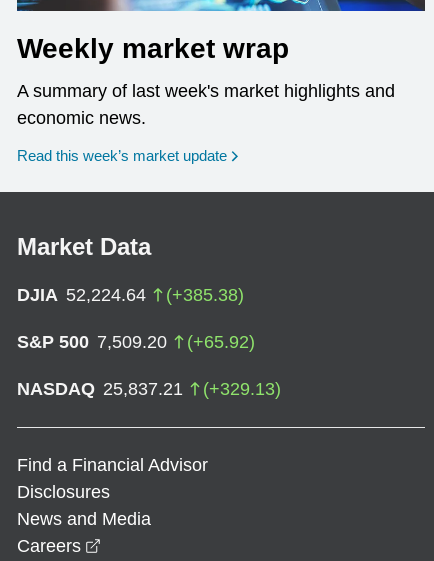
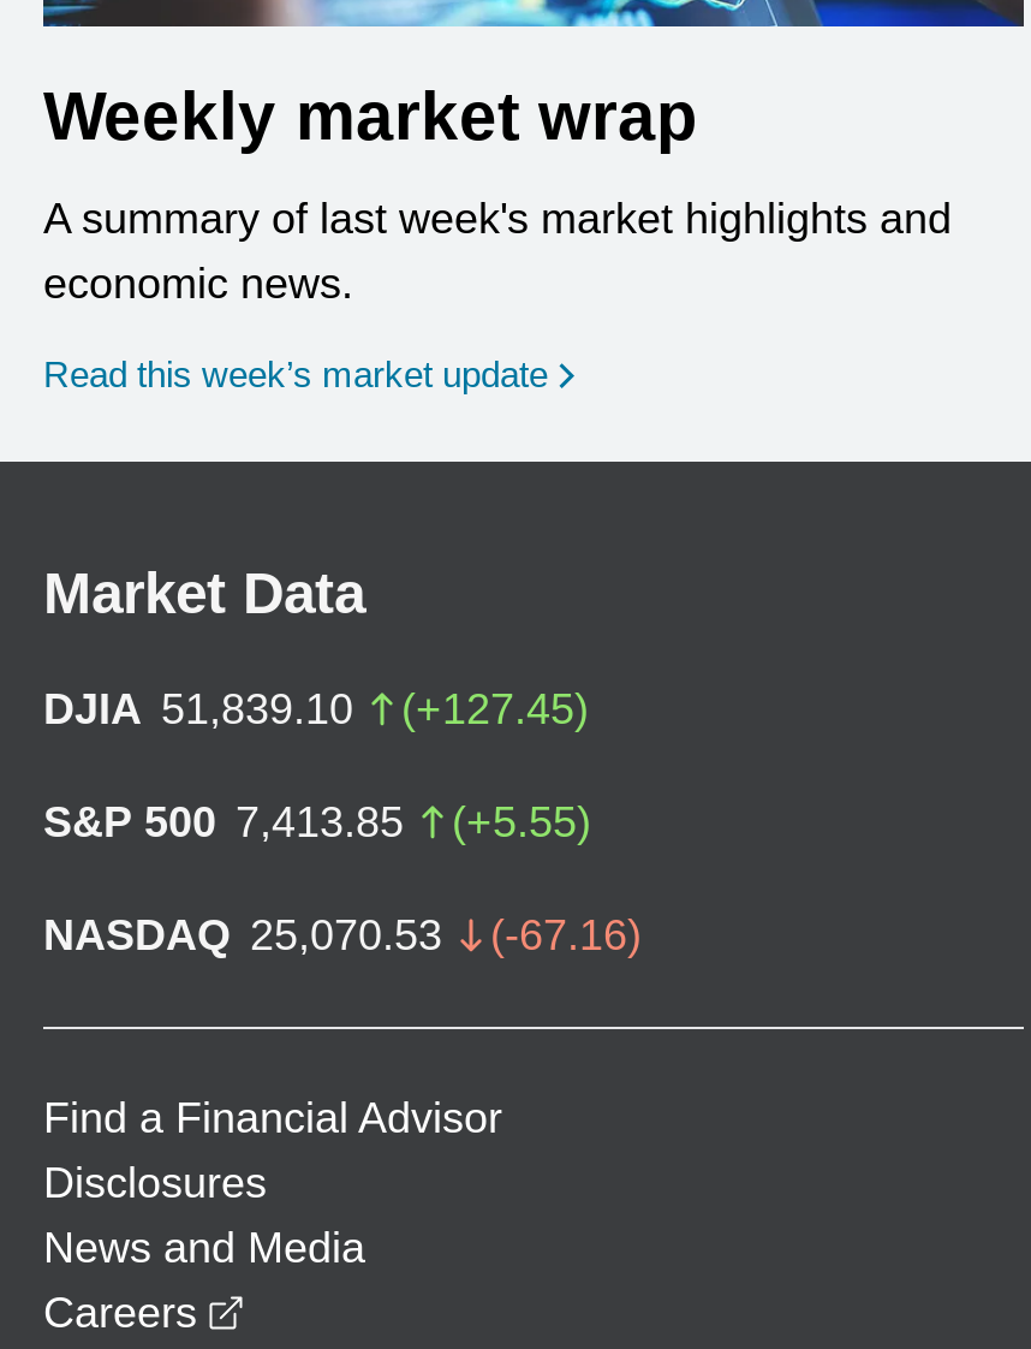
[17,285,244,305] DJIA 52,224.64 | (+385.38) -> [43,685,589,733] DJIA 51,839.10 | (+127.45)
[17,332,255,352] S&P 500 7,509.20 | (+65.92) -> [43,798,591,846] S&P 500 7,413.85 | (+5.55)
[17,379,281,399] NASDAQ 25,837.21 | (+329.13) -> [43,911,642,959] NASDAQ 25,070.53 | (-67.16)

